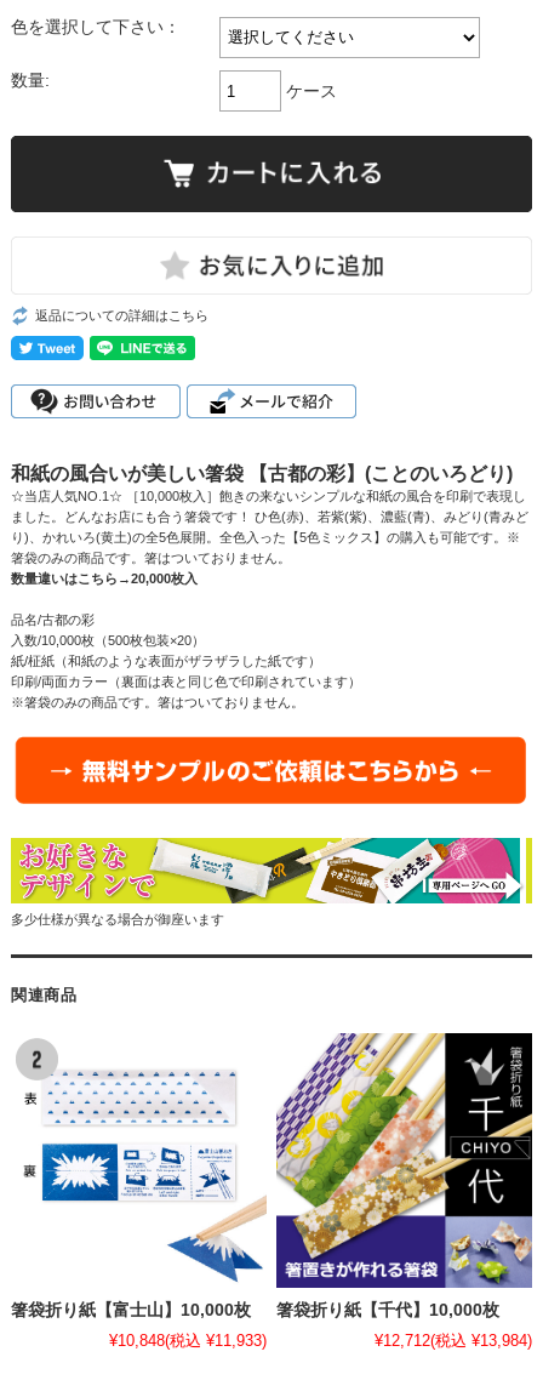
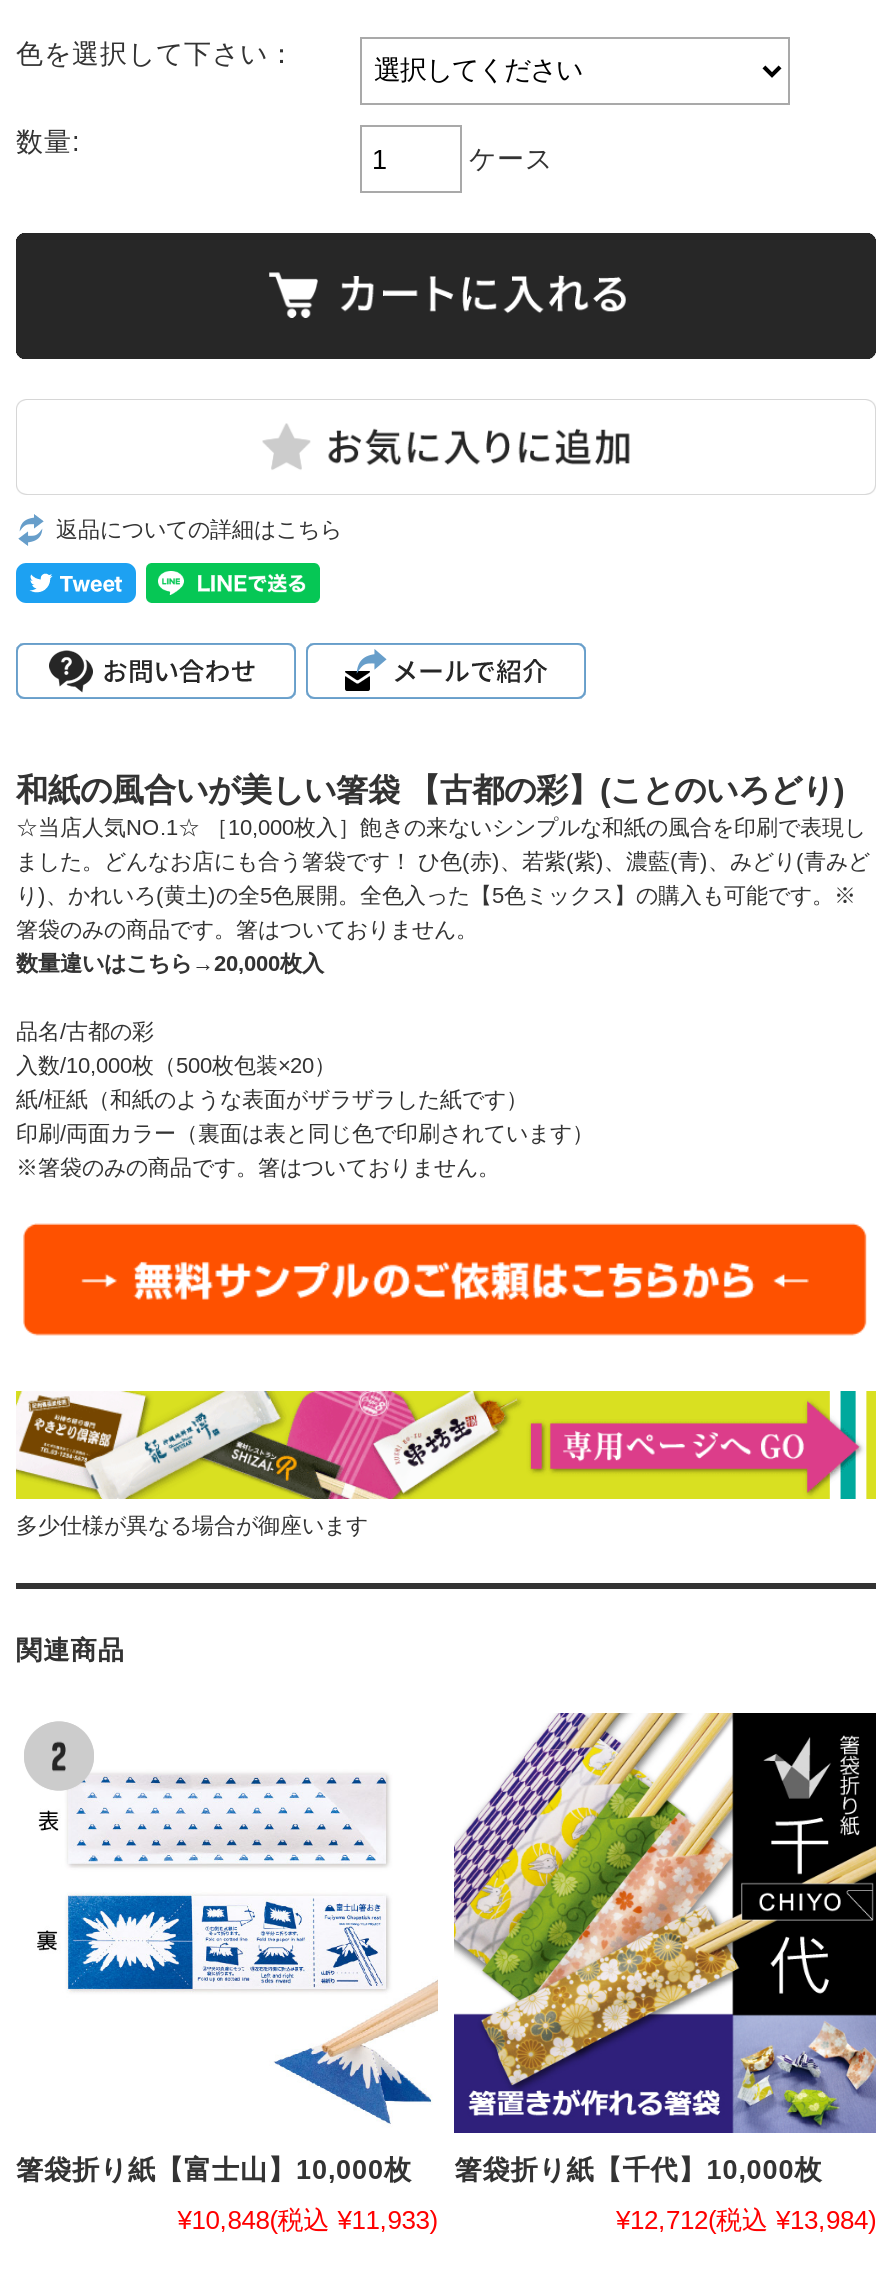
[10,837,521,905] [image] -> [16,1389,862,1501] [image]

